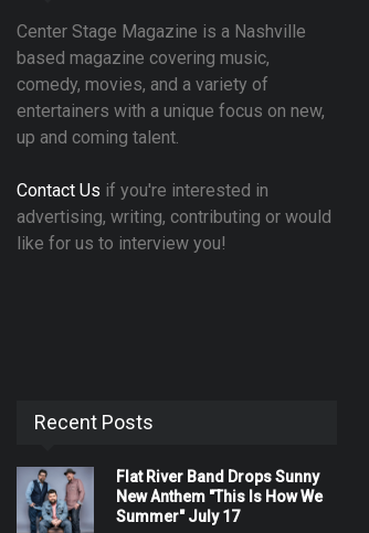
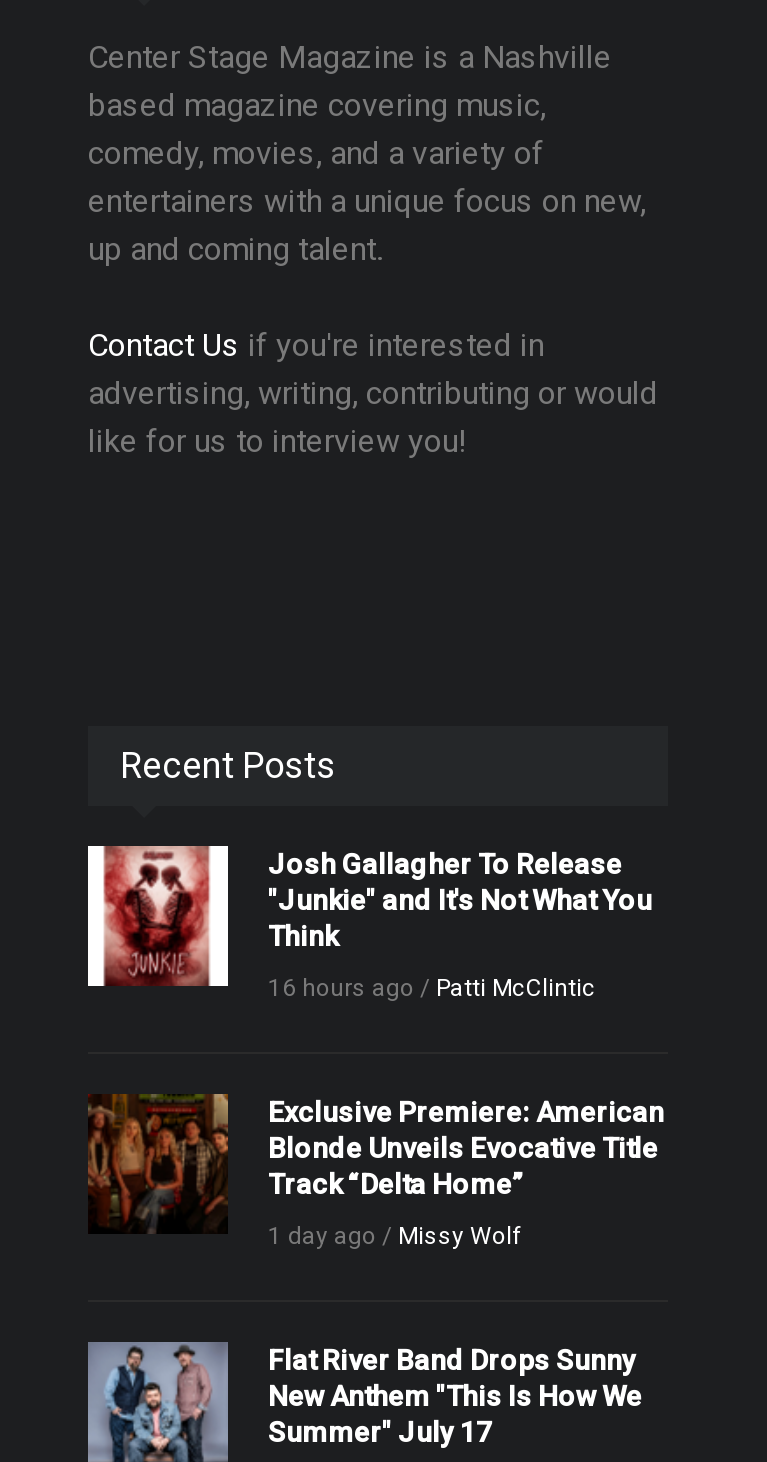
none -> [86,844,652,1003] [image] | Josh Gallagher To Release | "Junkie" and It's Not What You | Think | 16 hours ago / Patti McClintic
none -> [88,1092,664,1251] [image] | Exclusive Premiere: American | Blonde Unveils Evocative Title | Track “Delta Home” | 1 day ago / Missy Wolf

